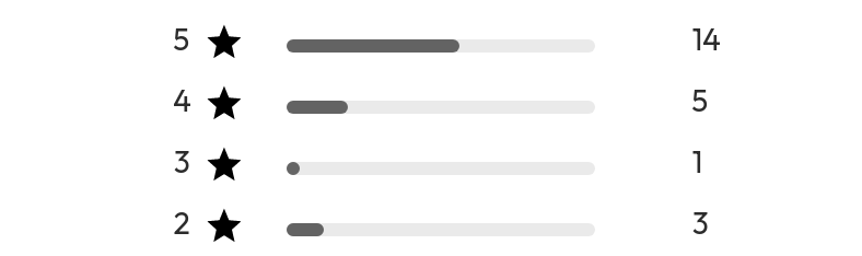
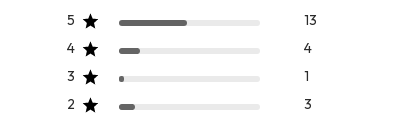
[692,20,720,59] 14 -> [304,11,317,29] 13
[692,81,709,121] 5 -> [304,39,312,57] 4

